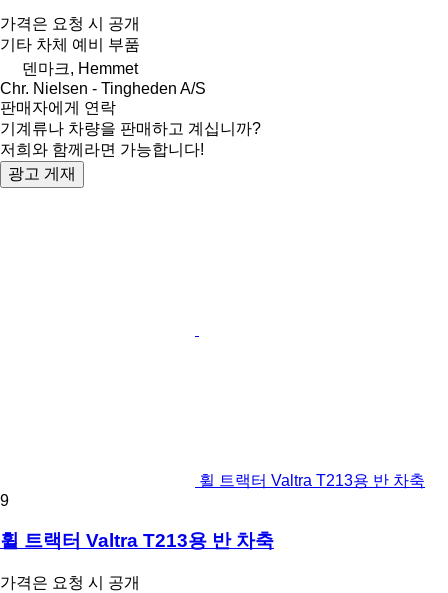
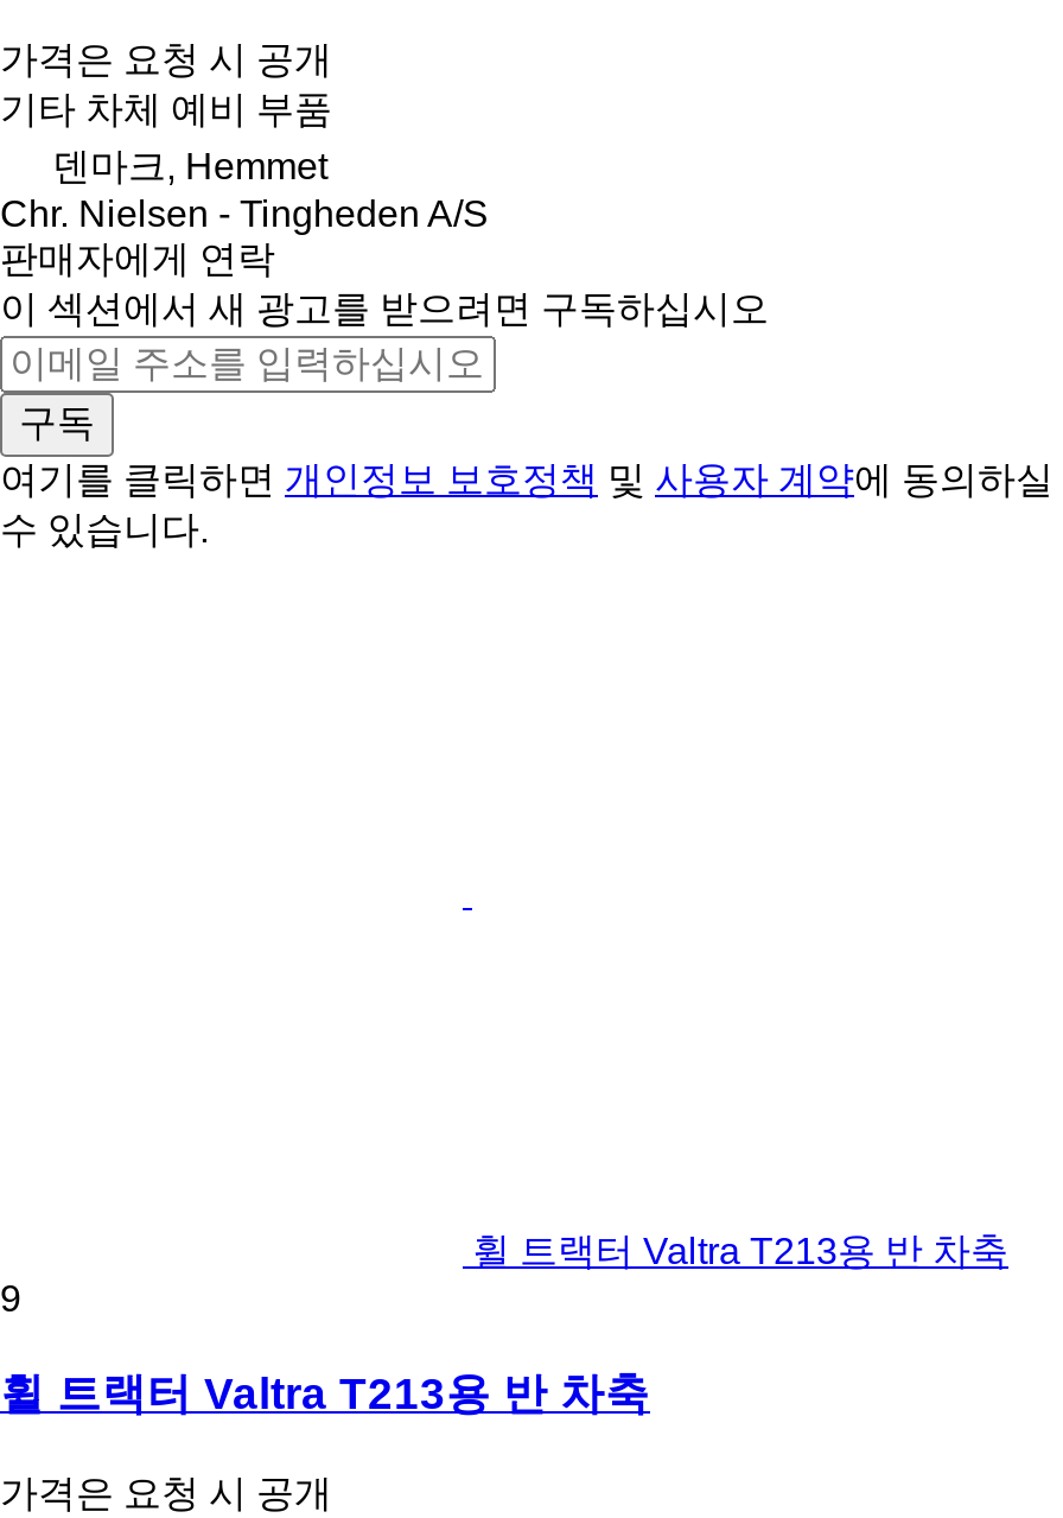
[0,120,261,182] 기계류나 차량을 판매하고 계십니까? | 저희와 함께라면 가능합니다! | 광고 게재 -> [0,287,1054,549] 이 섹션에서 새 광고를 받으려면 구독하십시오 | 구독 | 여기를 클릭하면 개인정보 보호정책 및 사용자 계약에 동의하실 | 수 있습니다.

